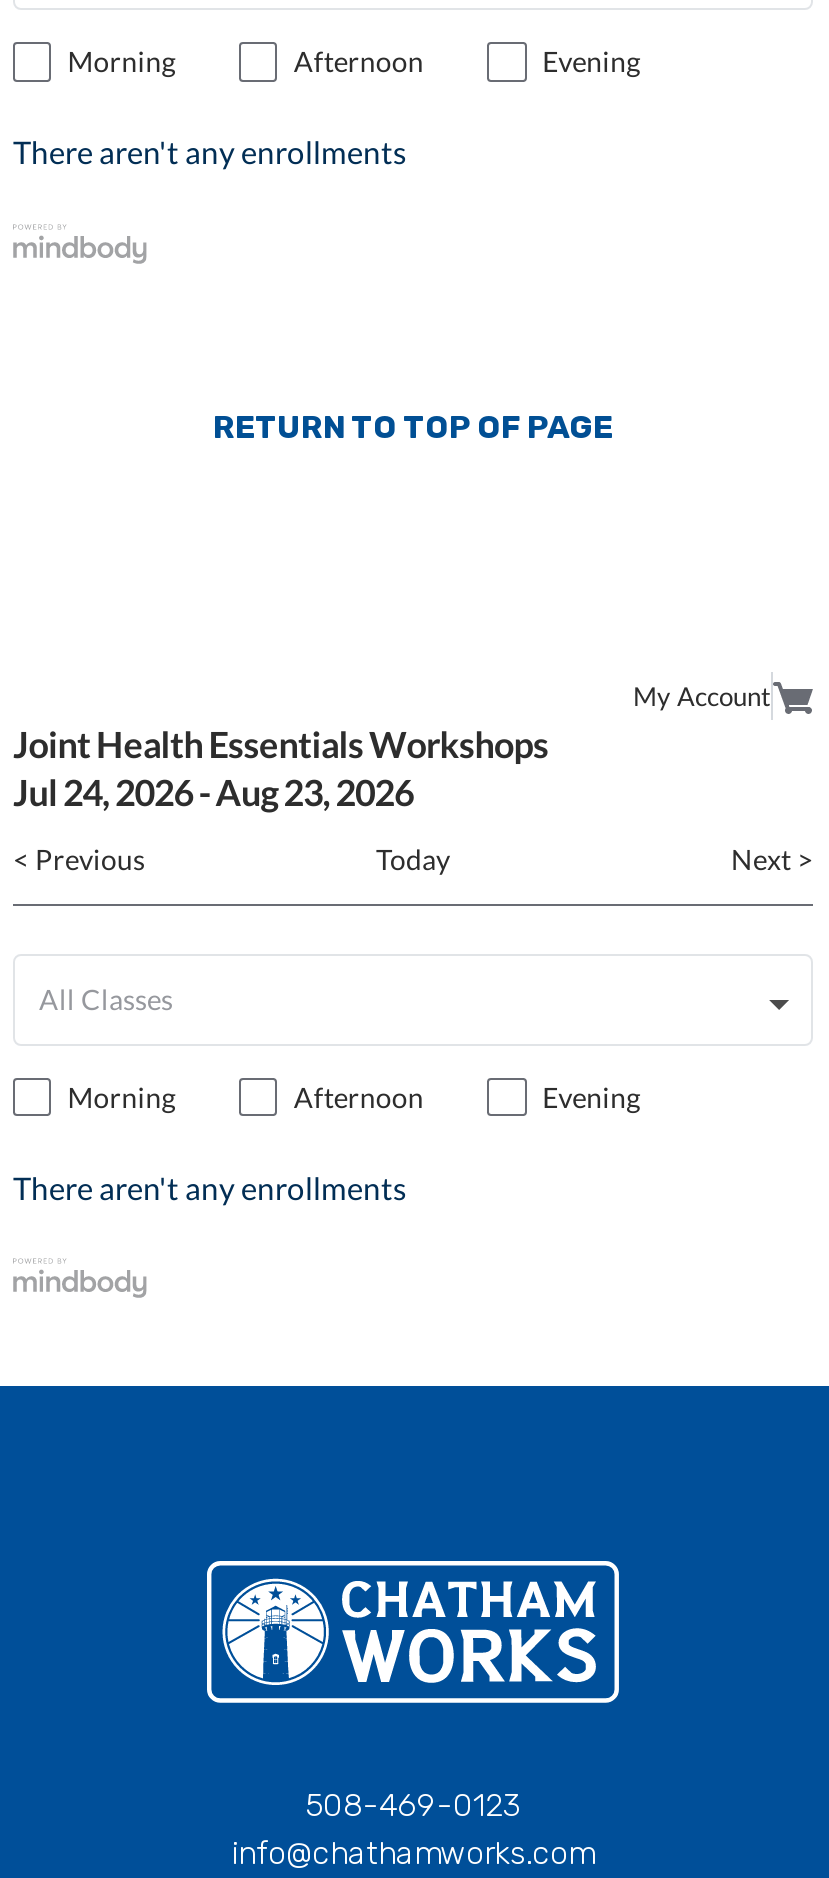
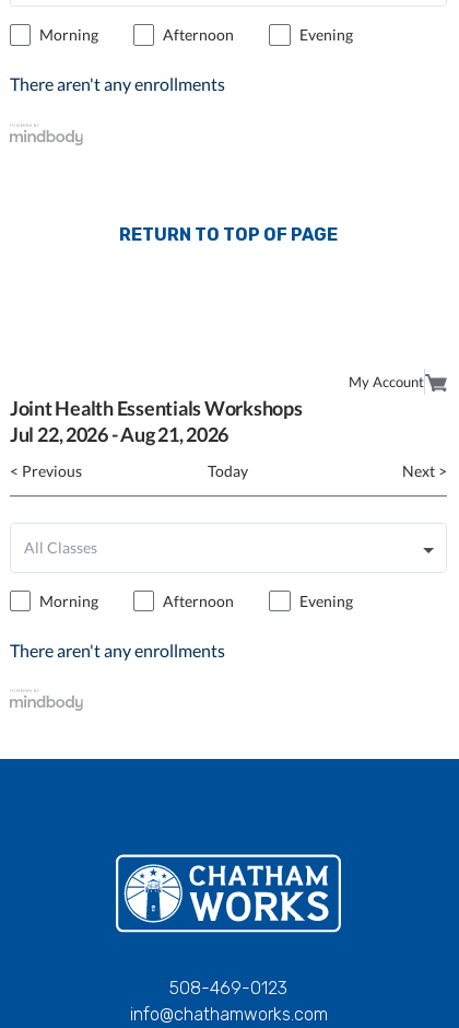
[13,769,413,813] Jul 24, 2026-Aug 23, 2026 -> [10,422,229,446] Jul 22, 2026-Aug 21, 2026

